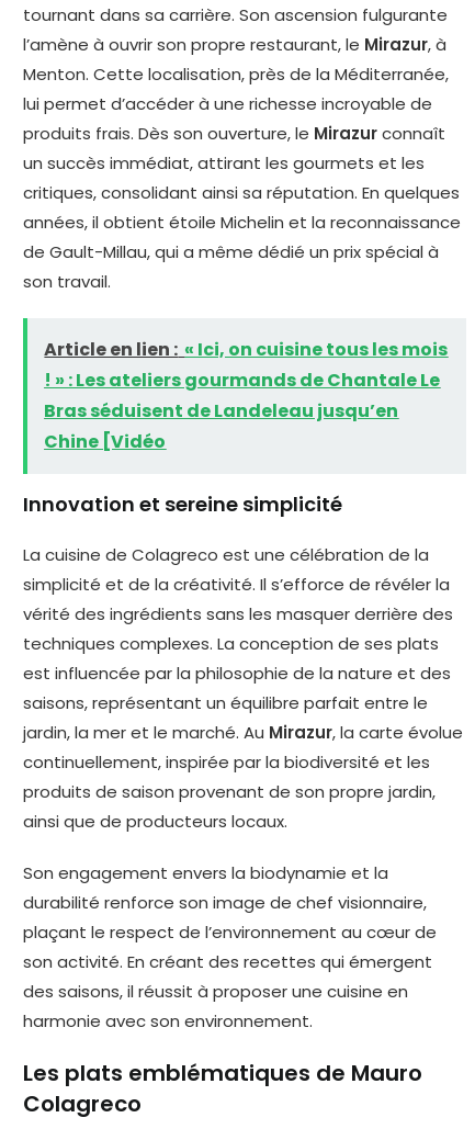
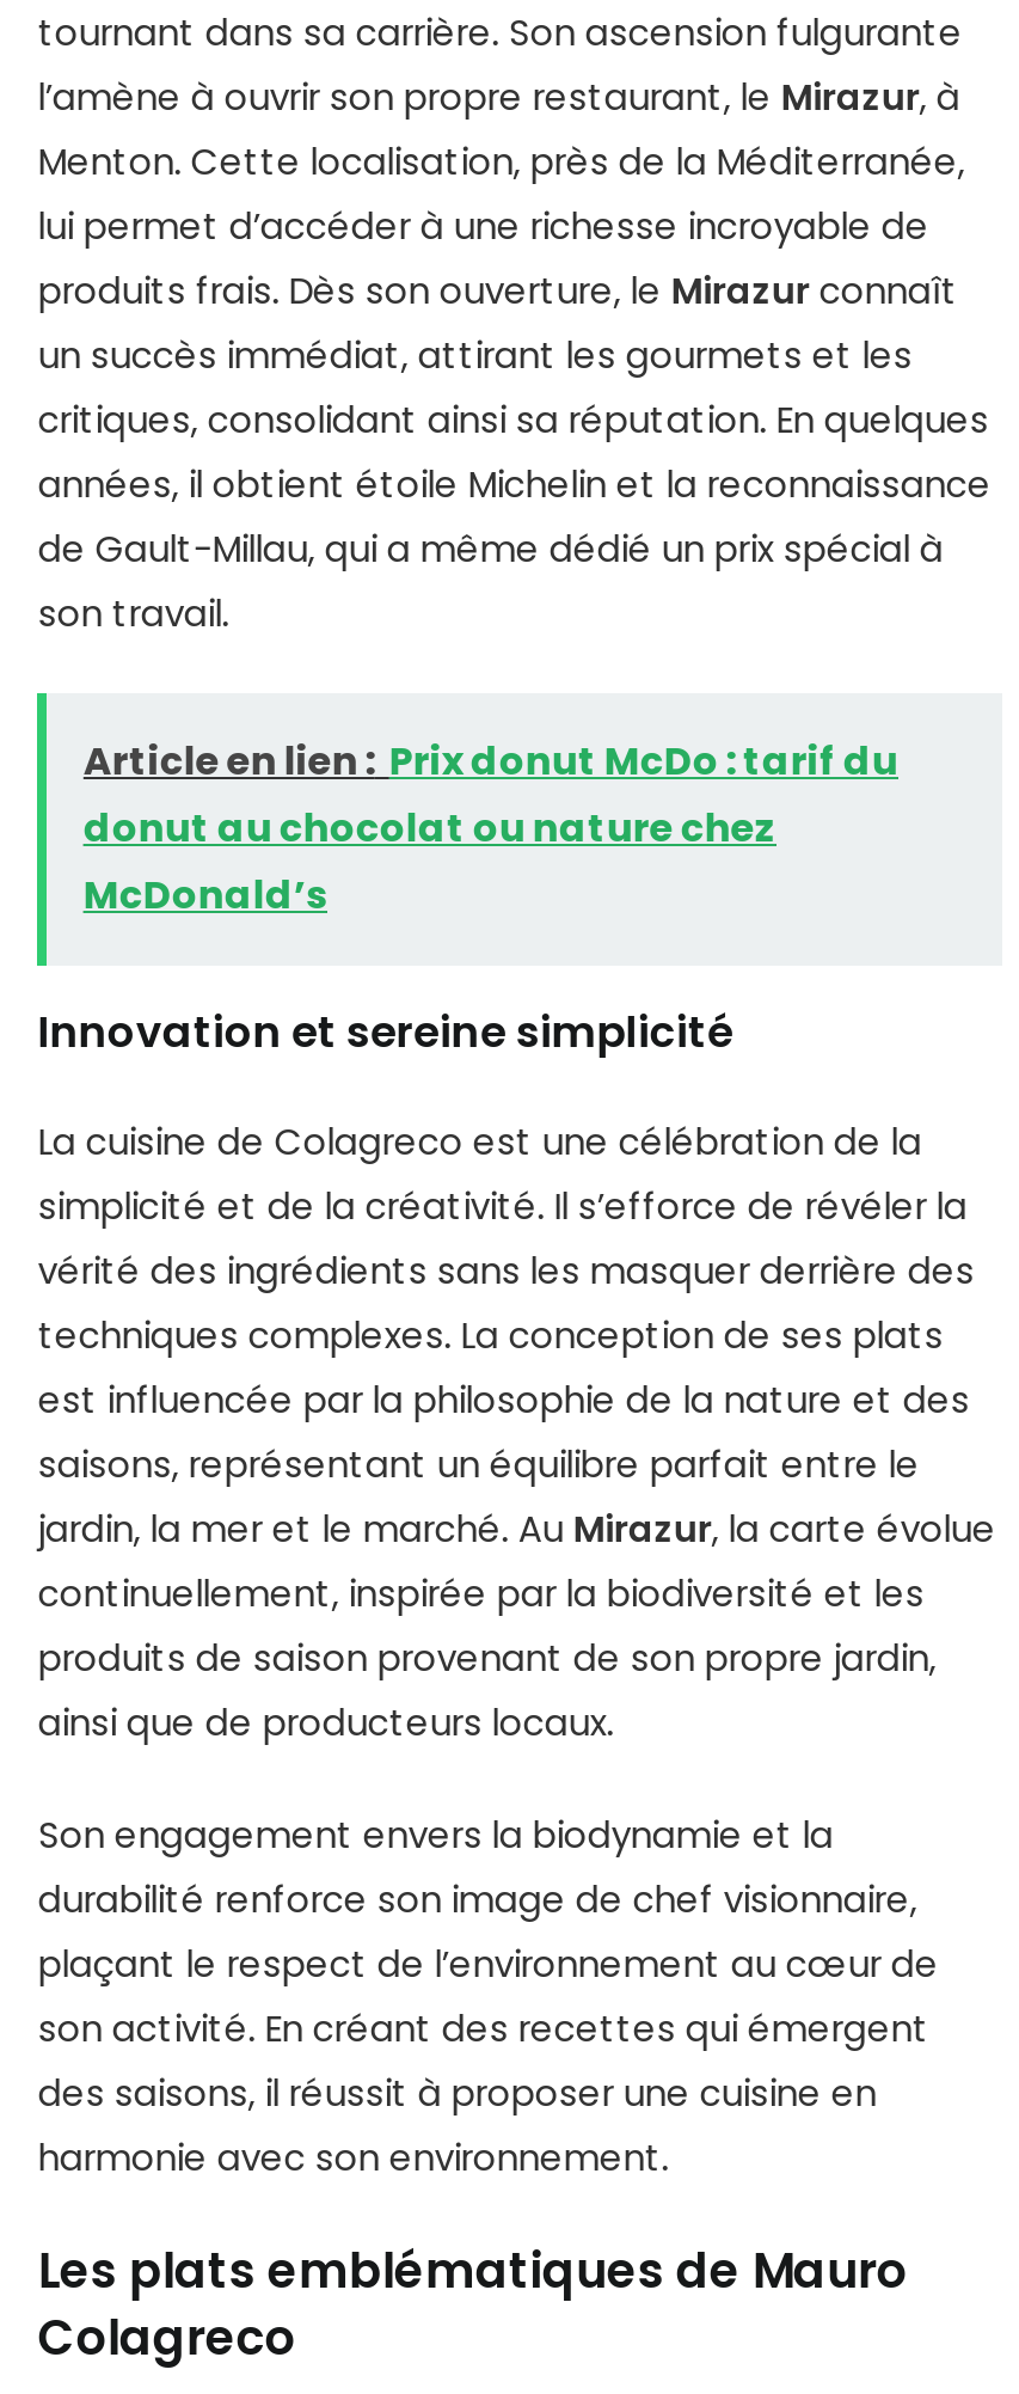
[44,337,448,454] Article en lien : « Ici, on cuisine tous les mois | ! » : Les ateliers gourmands de Chantale Le | Bras séduisent de Landeleau jusqu’en | Chine [Vidéo -> [83,733,898,922] Article en lien : Prix donut McDo : tarif du | donut au chocolat ou nature chez | McDonald’s

